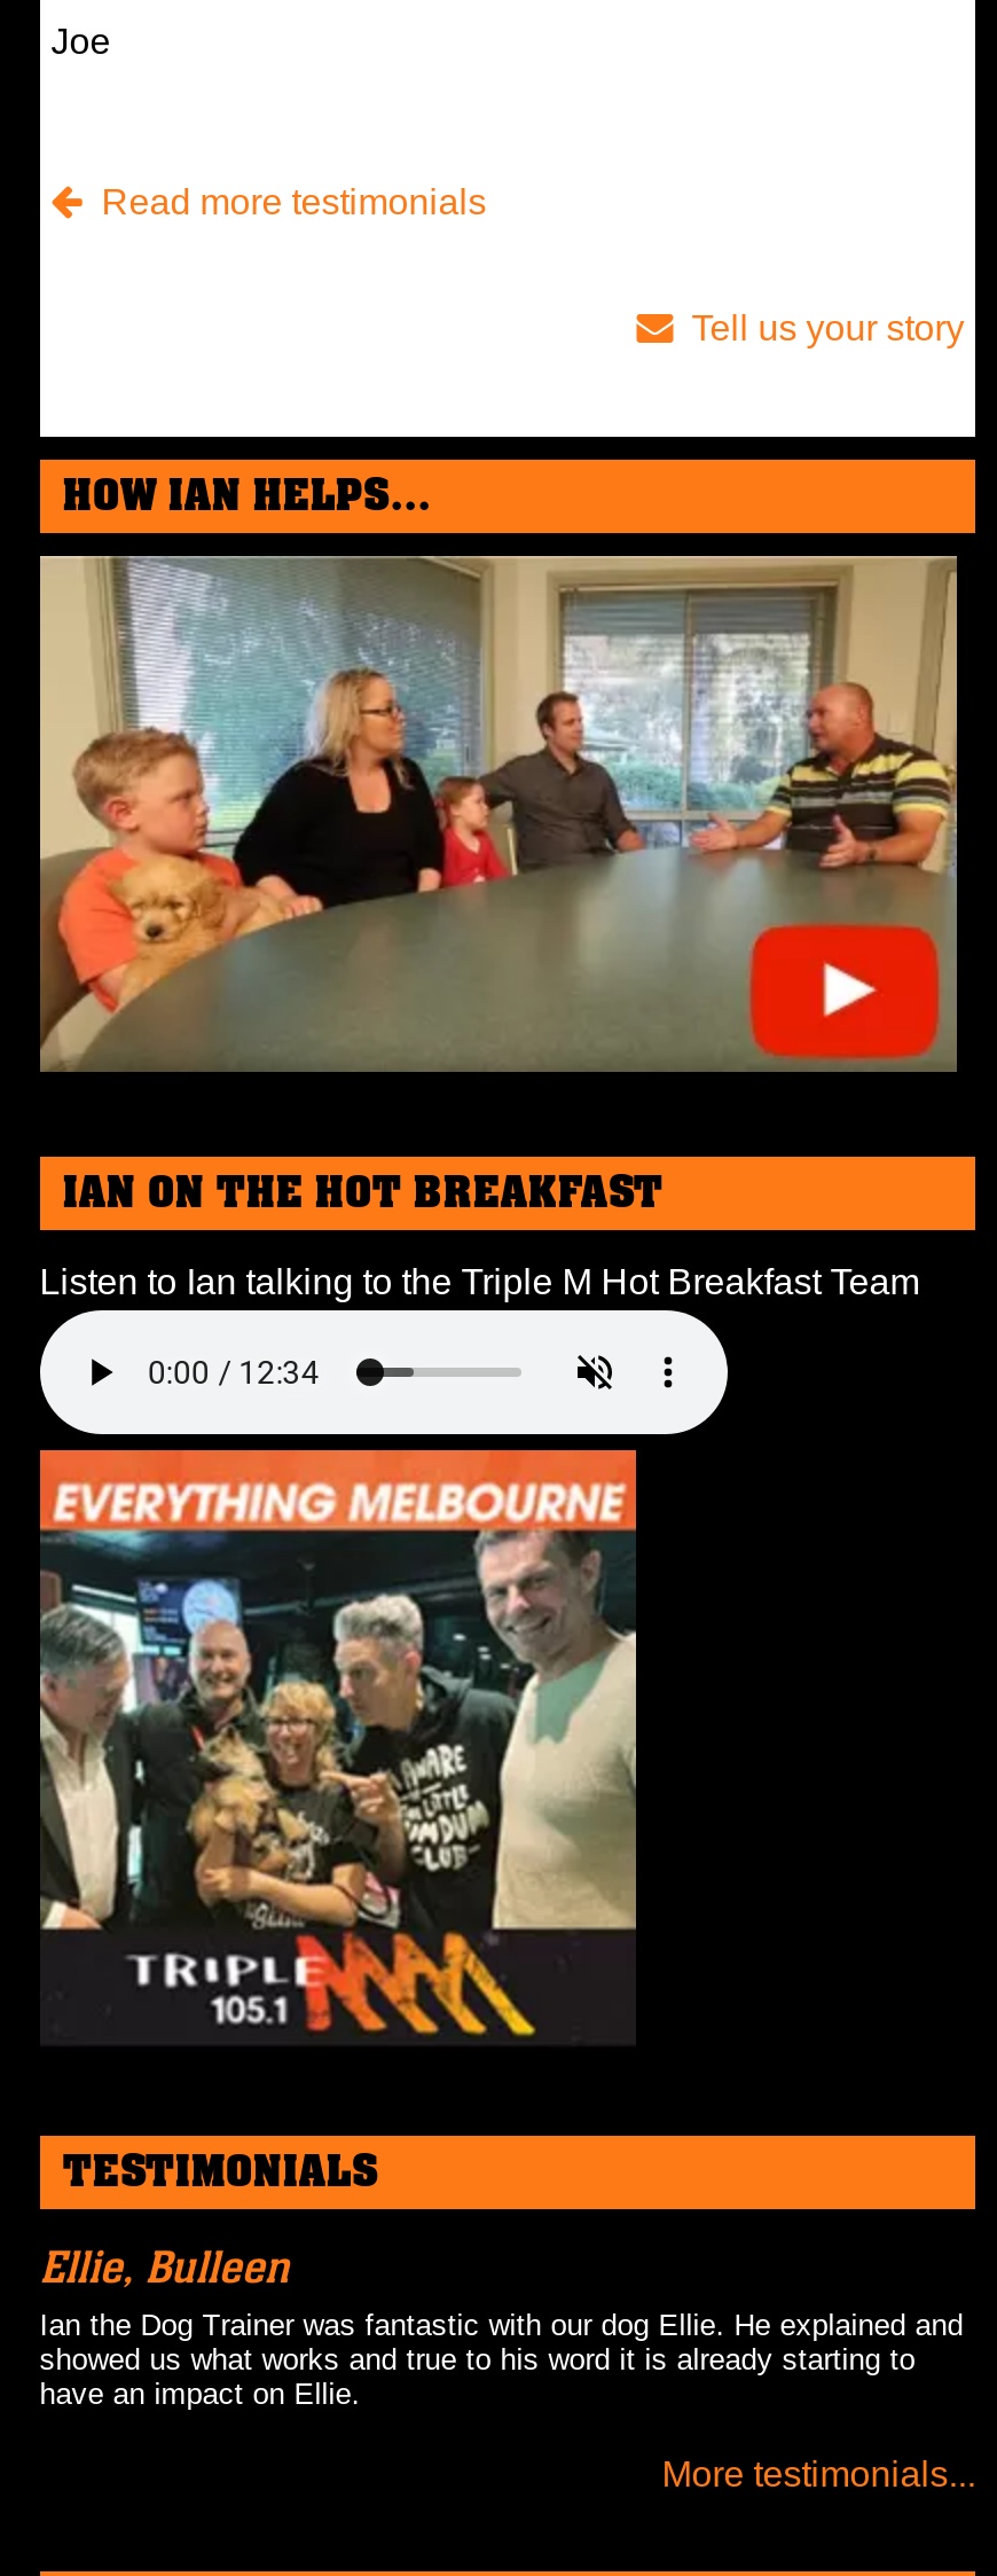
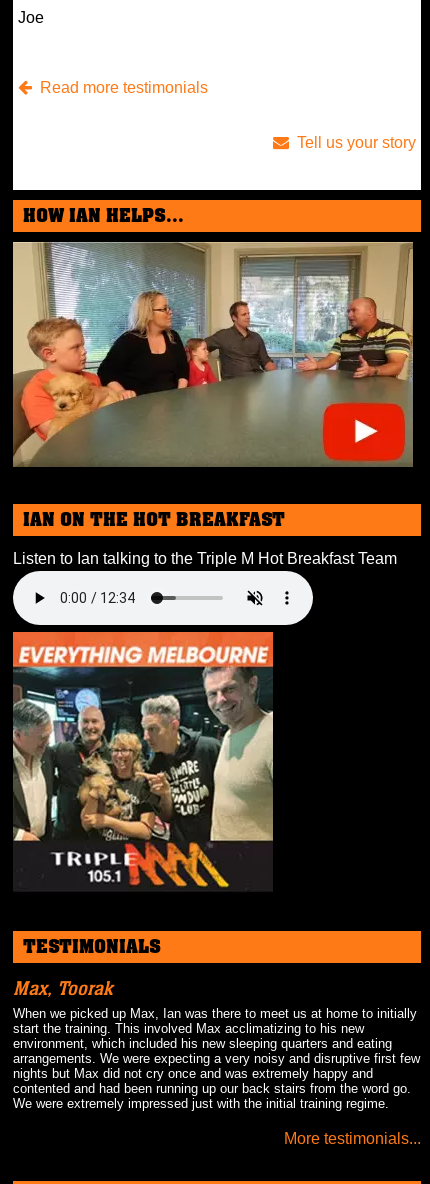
[39,2239,963,2411] Ellie, Bulleen | Ian the Dog Trainer was fantastic with our dog Ellie. He explained and | showed us what works and true to his word it is already starting to | have an impact on Ellie. -> [13,976,420,1111] Max, Toorak | When we picked up Max, Ian was there to meet us at home to initially | start the training. This involved Max acclimatizing to his new | environment, which included his new sleeping quarters and eating | arrangements. We were expecting a very noisy and disruptive first few | nights but Max did not cry once and was extremely happy and | contented and had been running up our back stairs from the word go. | We were extremely impressed just with the initial training regime.

